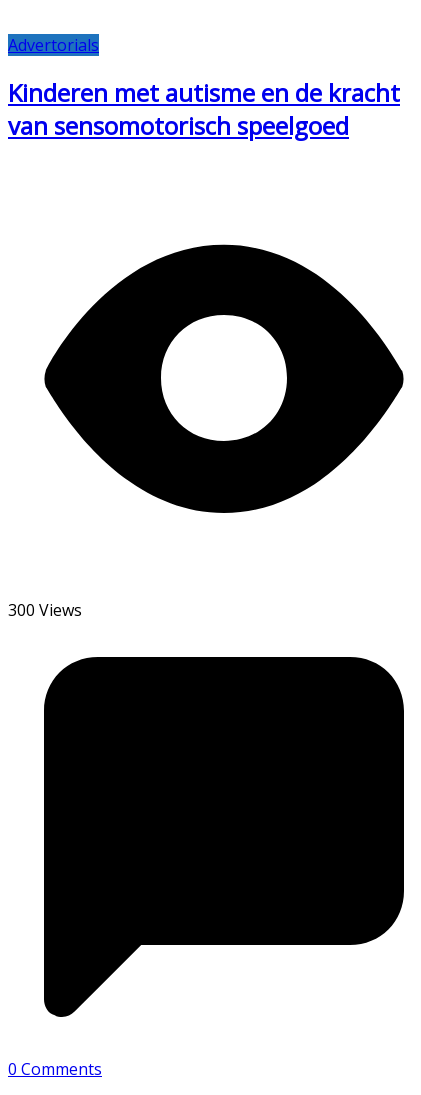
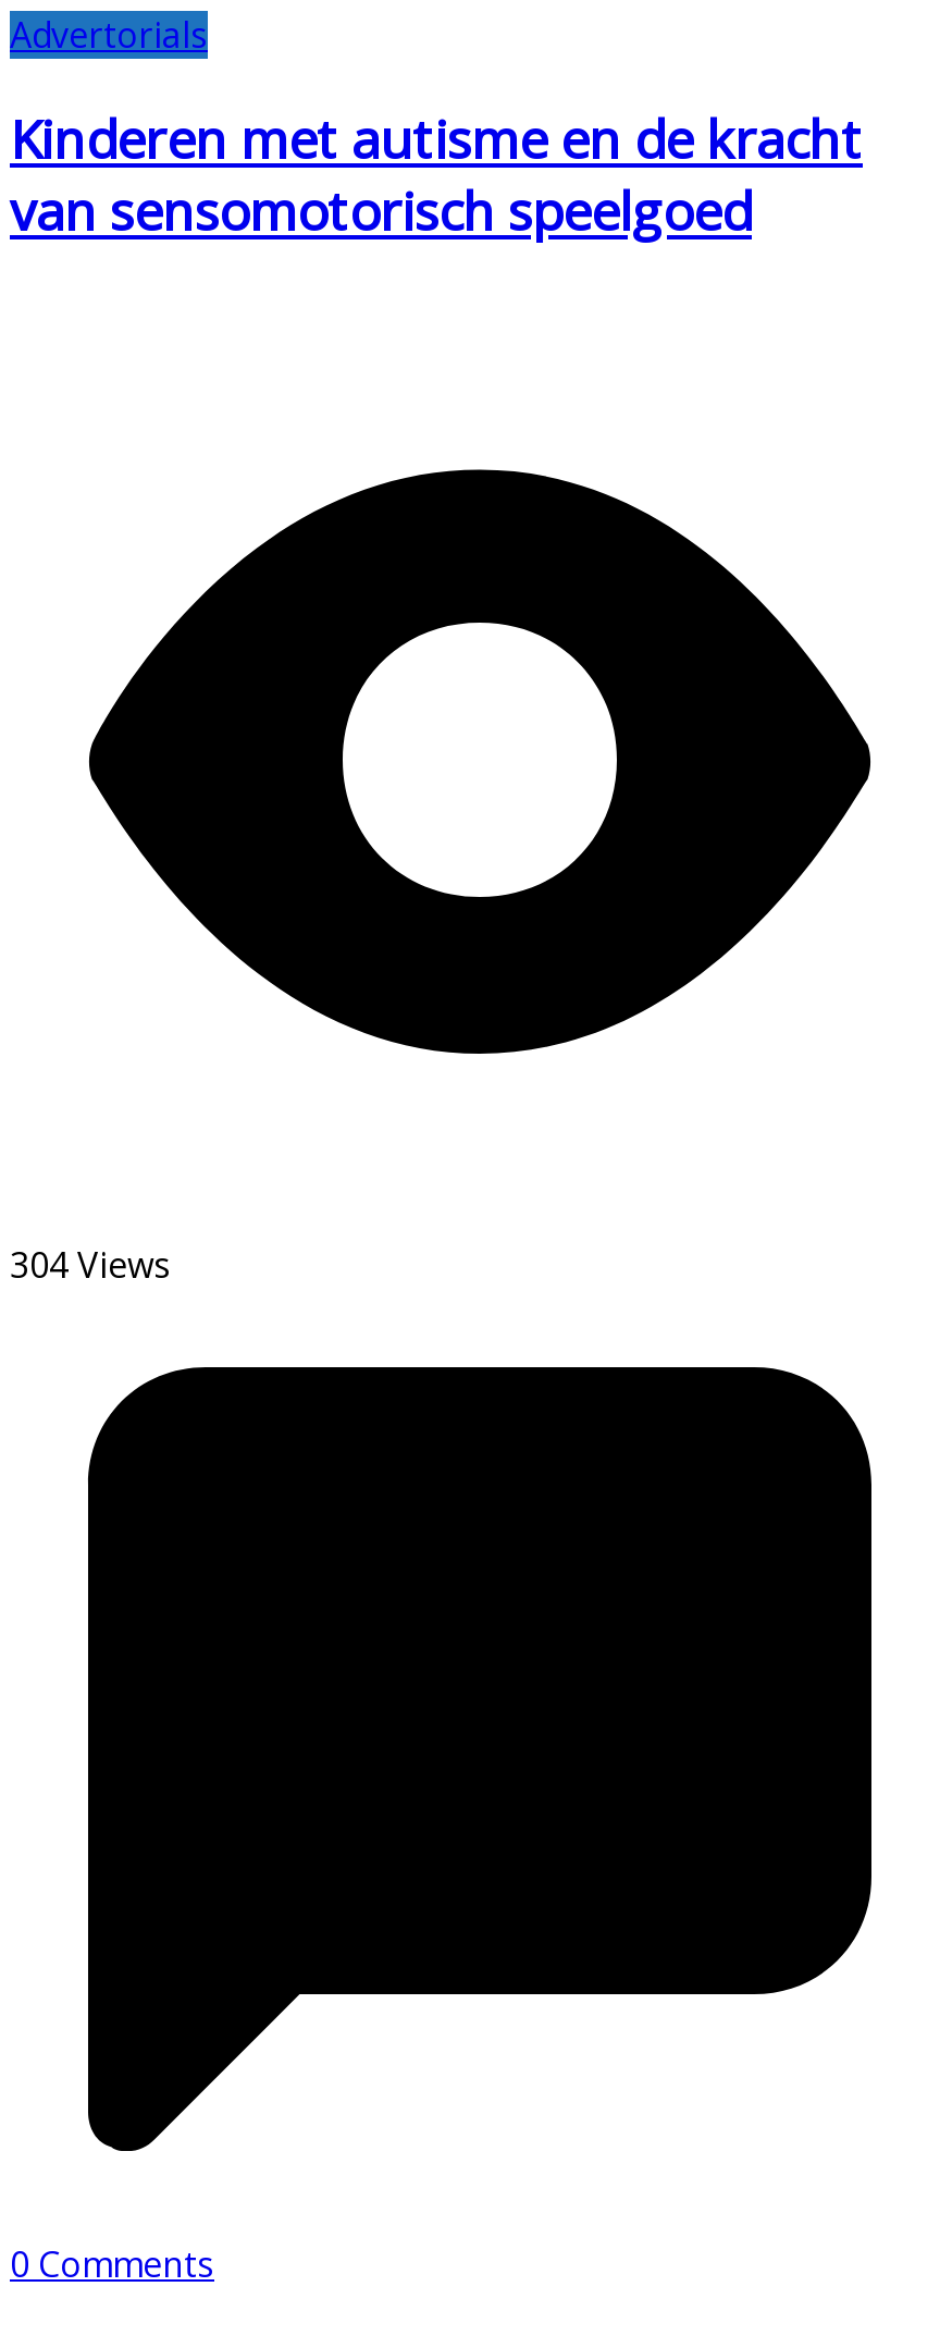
[8,599,82,621] 300 Views -> [10,1241,171,1289] 304 Views

